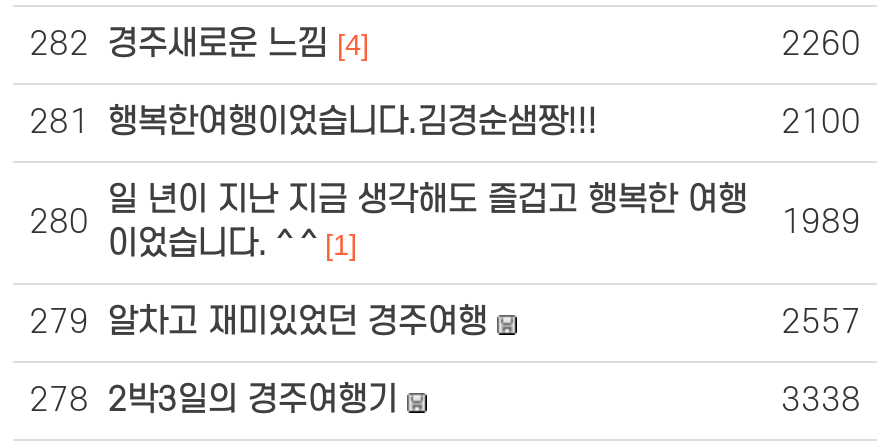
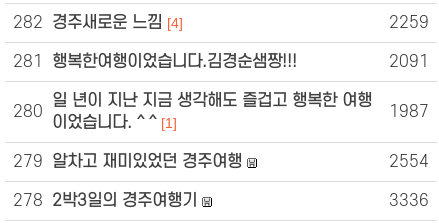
[781,27,861,63] 2260 -> [389,14,429,32] 2259
[781,105,861,141] 2100 -> [389,53,429,71] 2091
[781,205,861,241] 1989 -> [389,103,429,121] 1987
[781,305,861,341] 2557 -> [389,153,429,171] 2554
[781,383,861,419] 3338 -> [389,192,429,210] 3336

